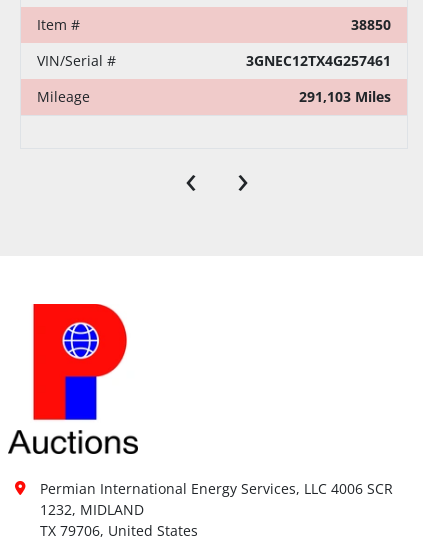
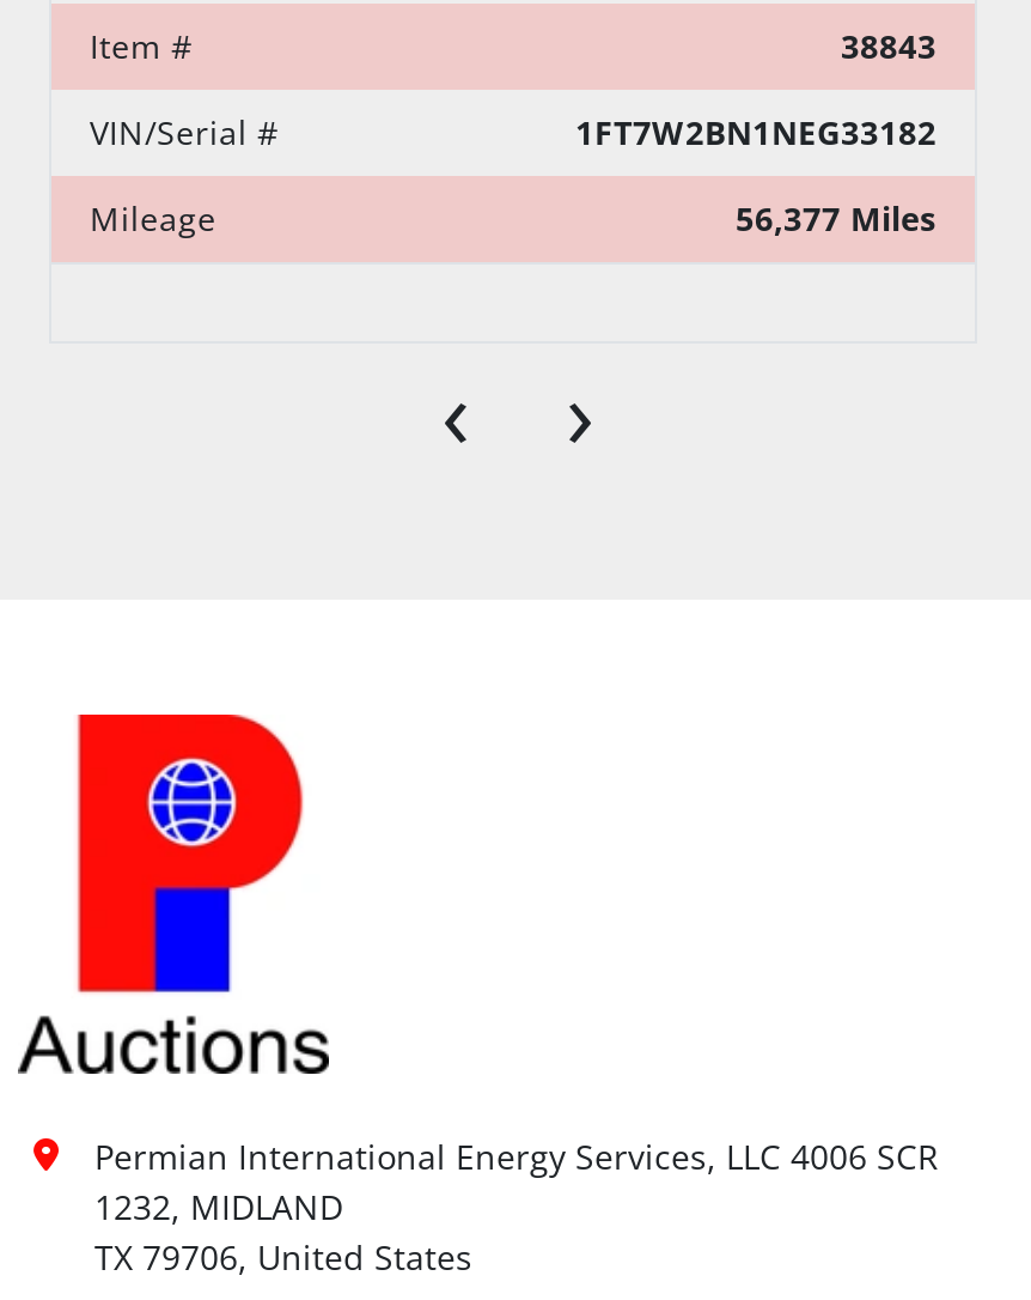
[351,15,391,34] 38850 -> [841,23,937,69] 38843
[246,51,391,70] 3GNEC12TX4G257461 -> [575,109,937,155] 1FT7W2BN1NEG33182
[299,87,391,106] 291,103 Miles -> [736,196,937,241] 56,377 Miles

